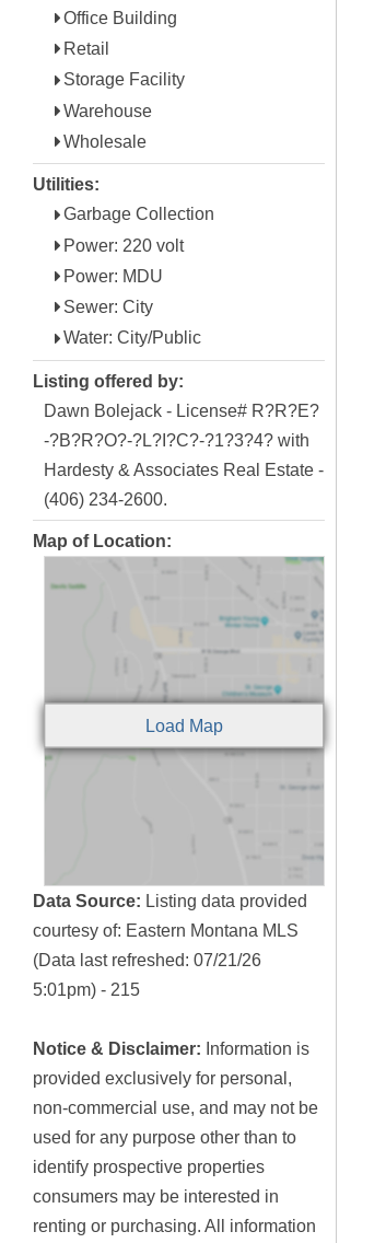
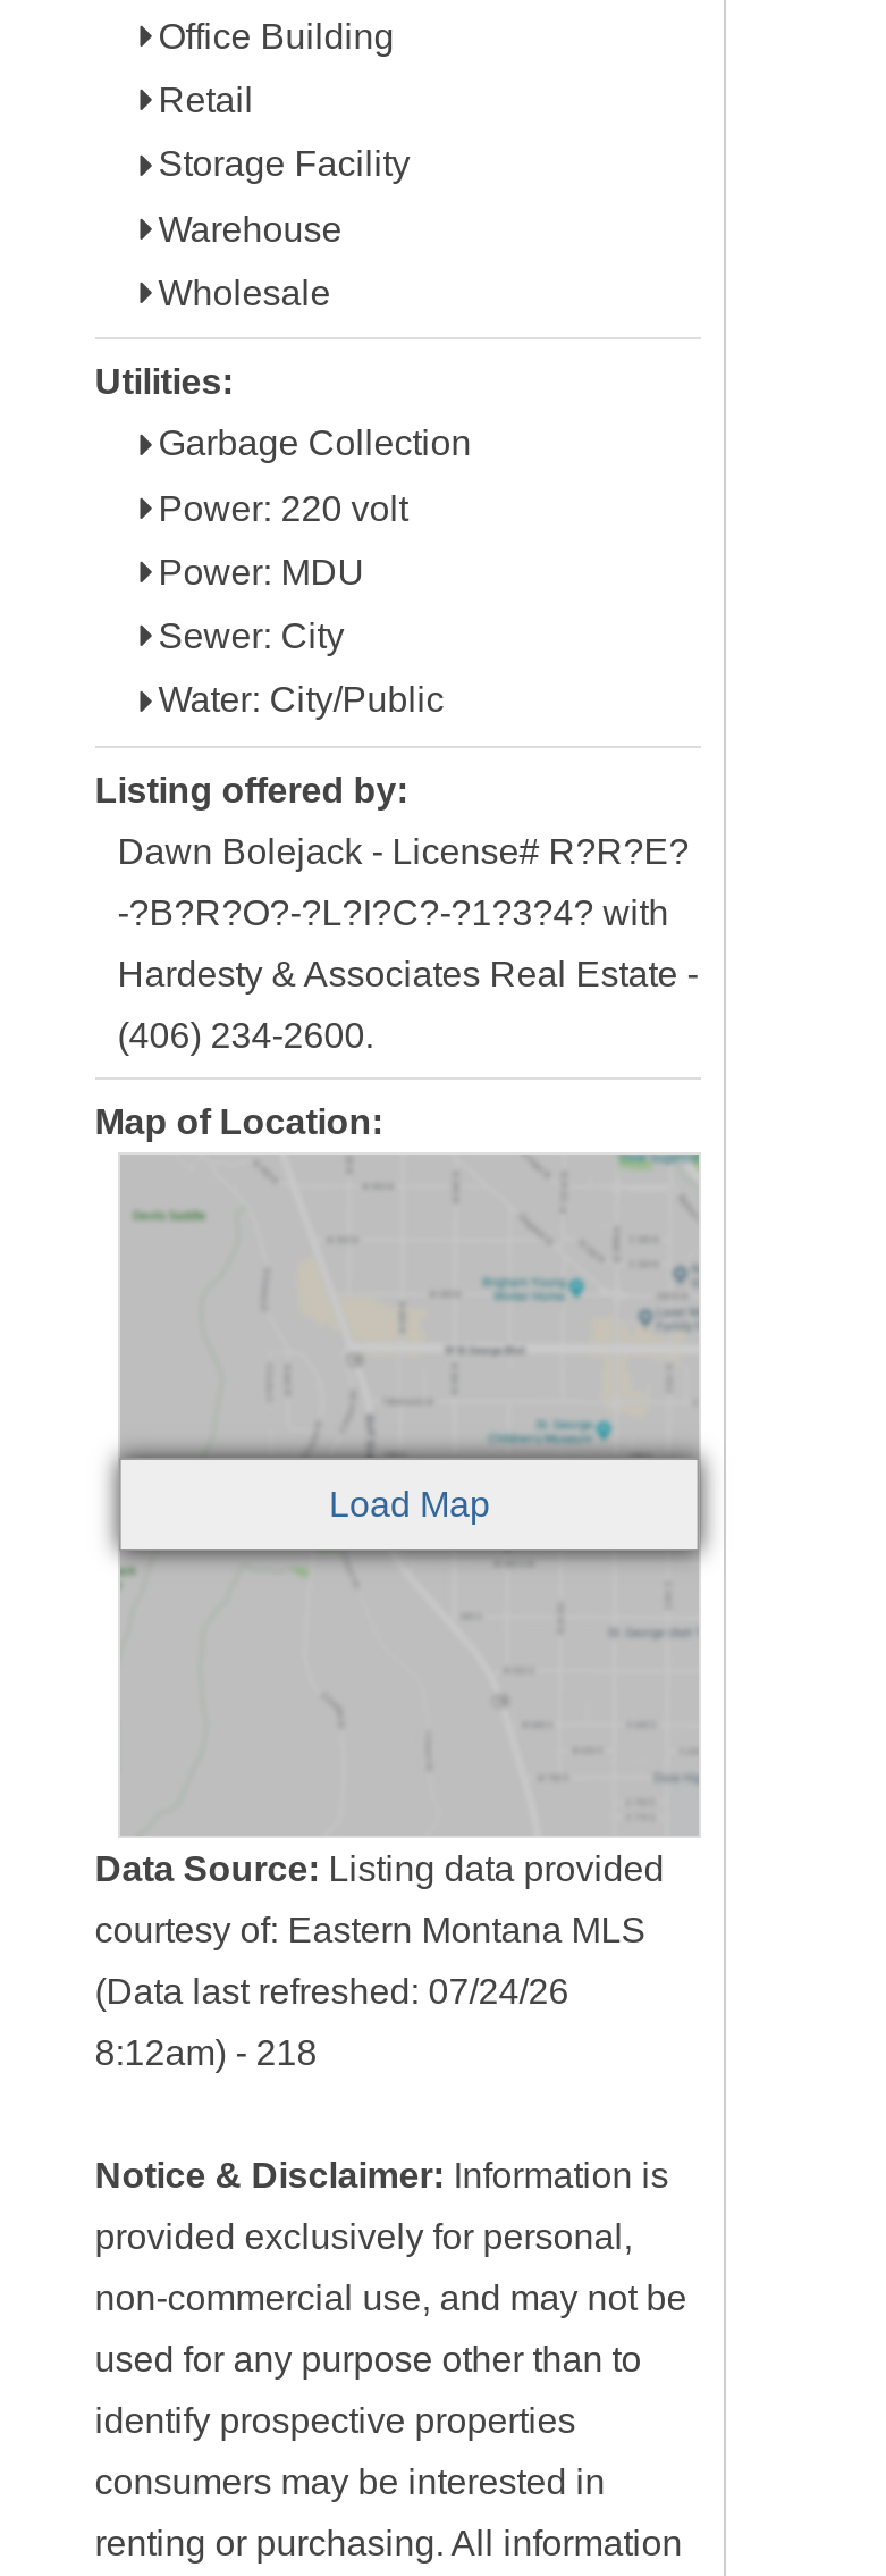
[33,950,261,969] (Data last refreshed: 07/21/26 -> [95,1971,569,2010] (Data last refreshed: 07/24/26
[33,980,140,999] 5:01pm) - 215 -> [95,2032,317,2071] 8:12am) - 218

